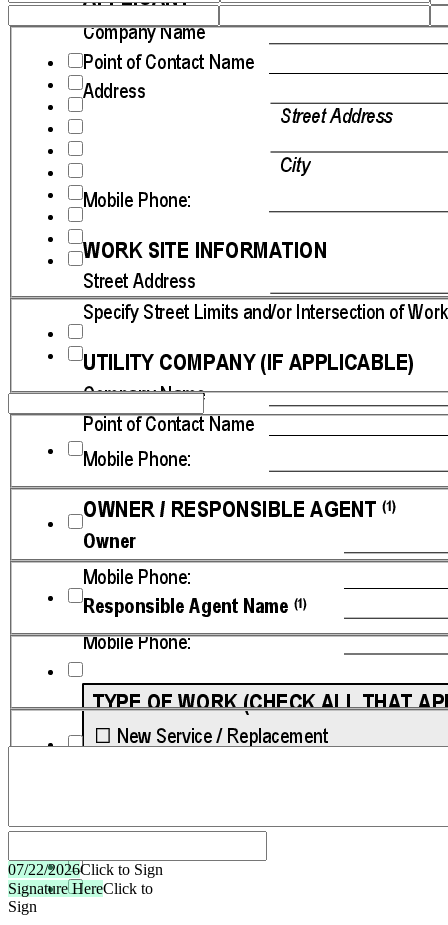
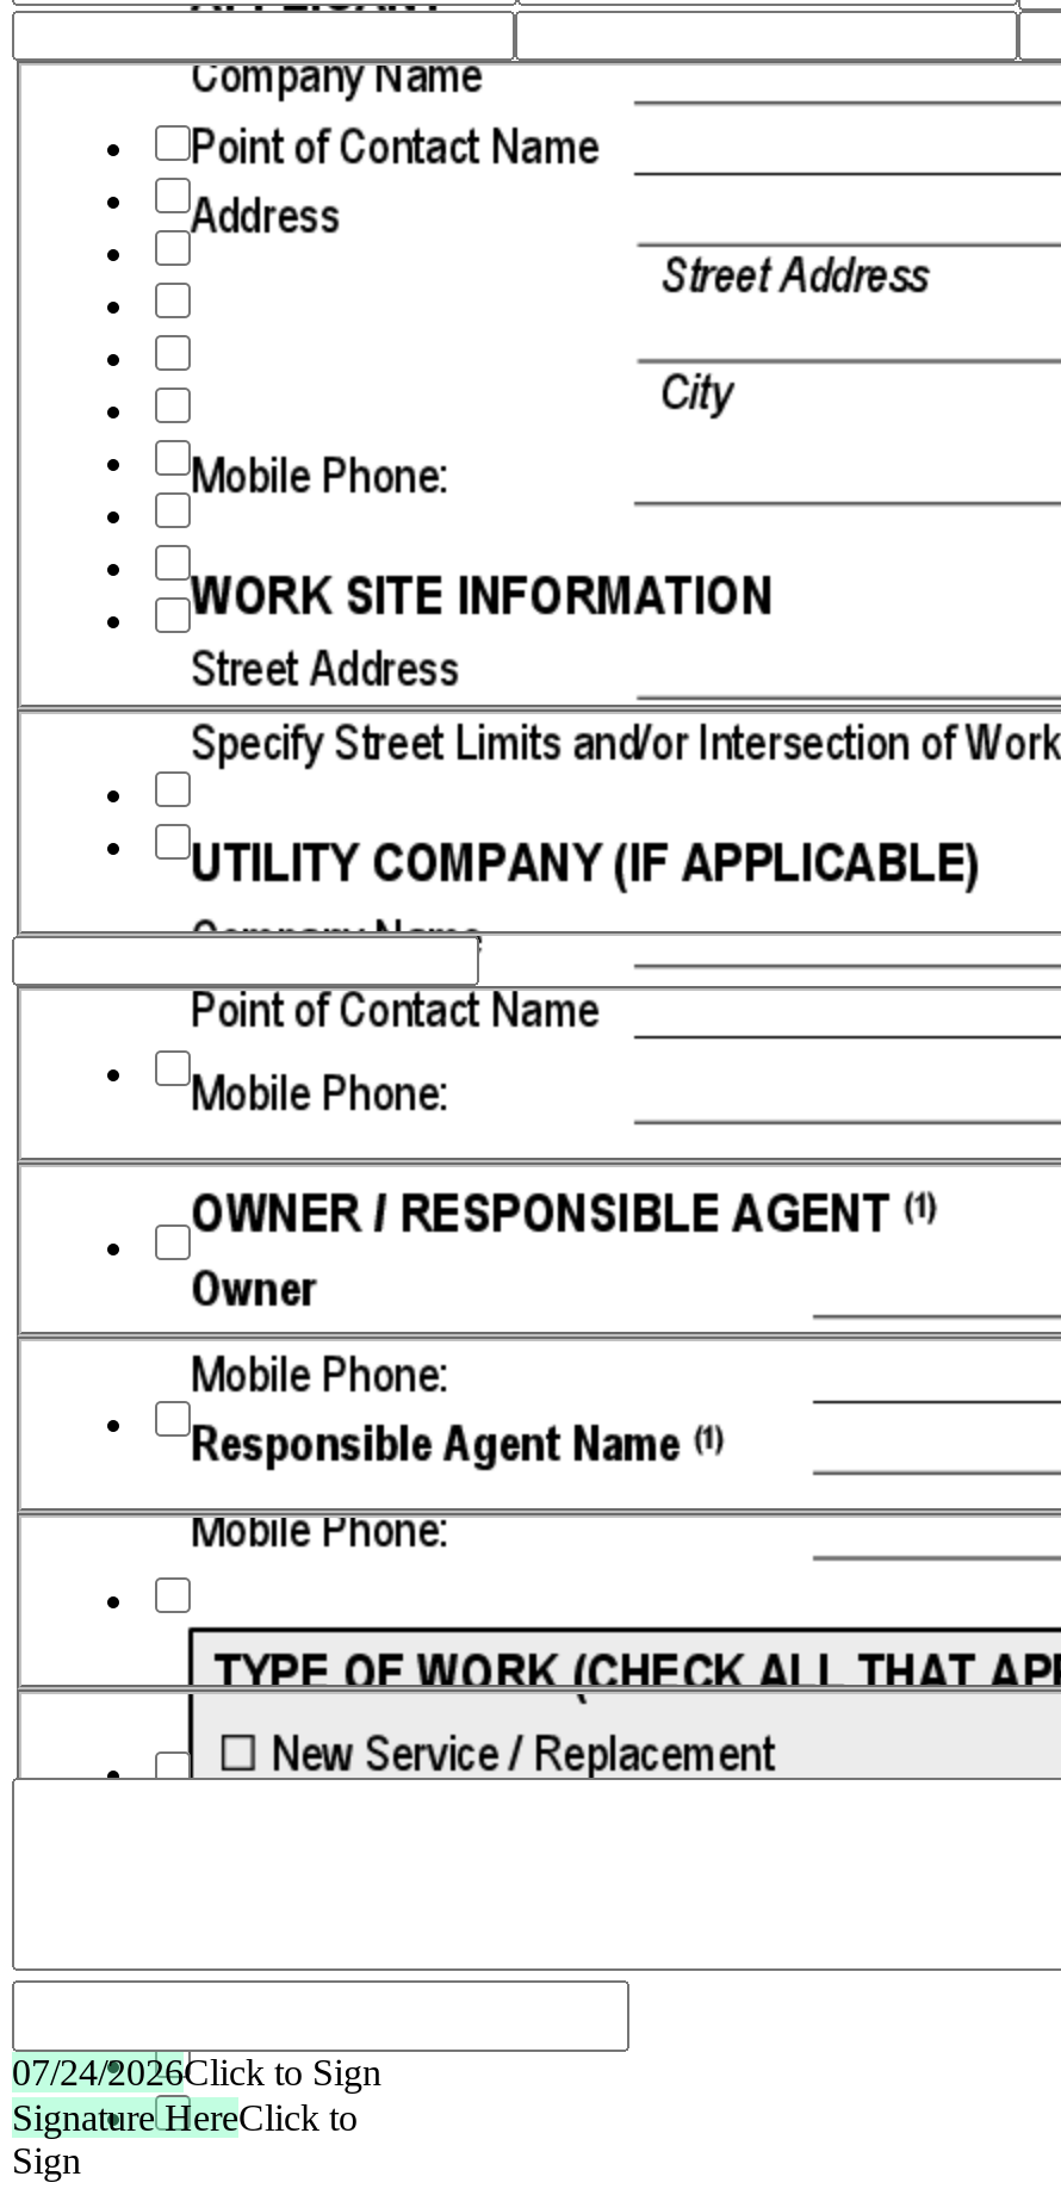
[8,861,163,878] 07/22/2026Click to Sign -> [12,2053,381,2093] 07/24/2026Click to Sign

